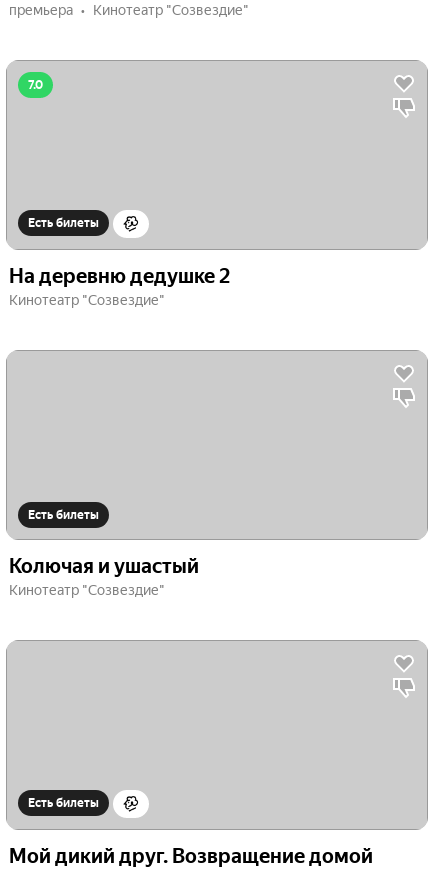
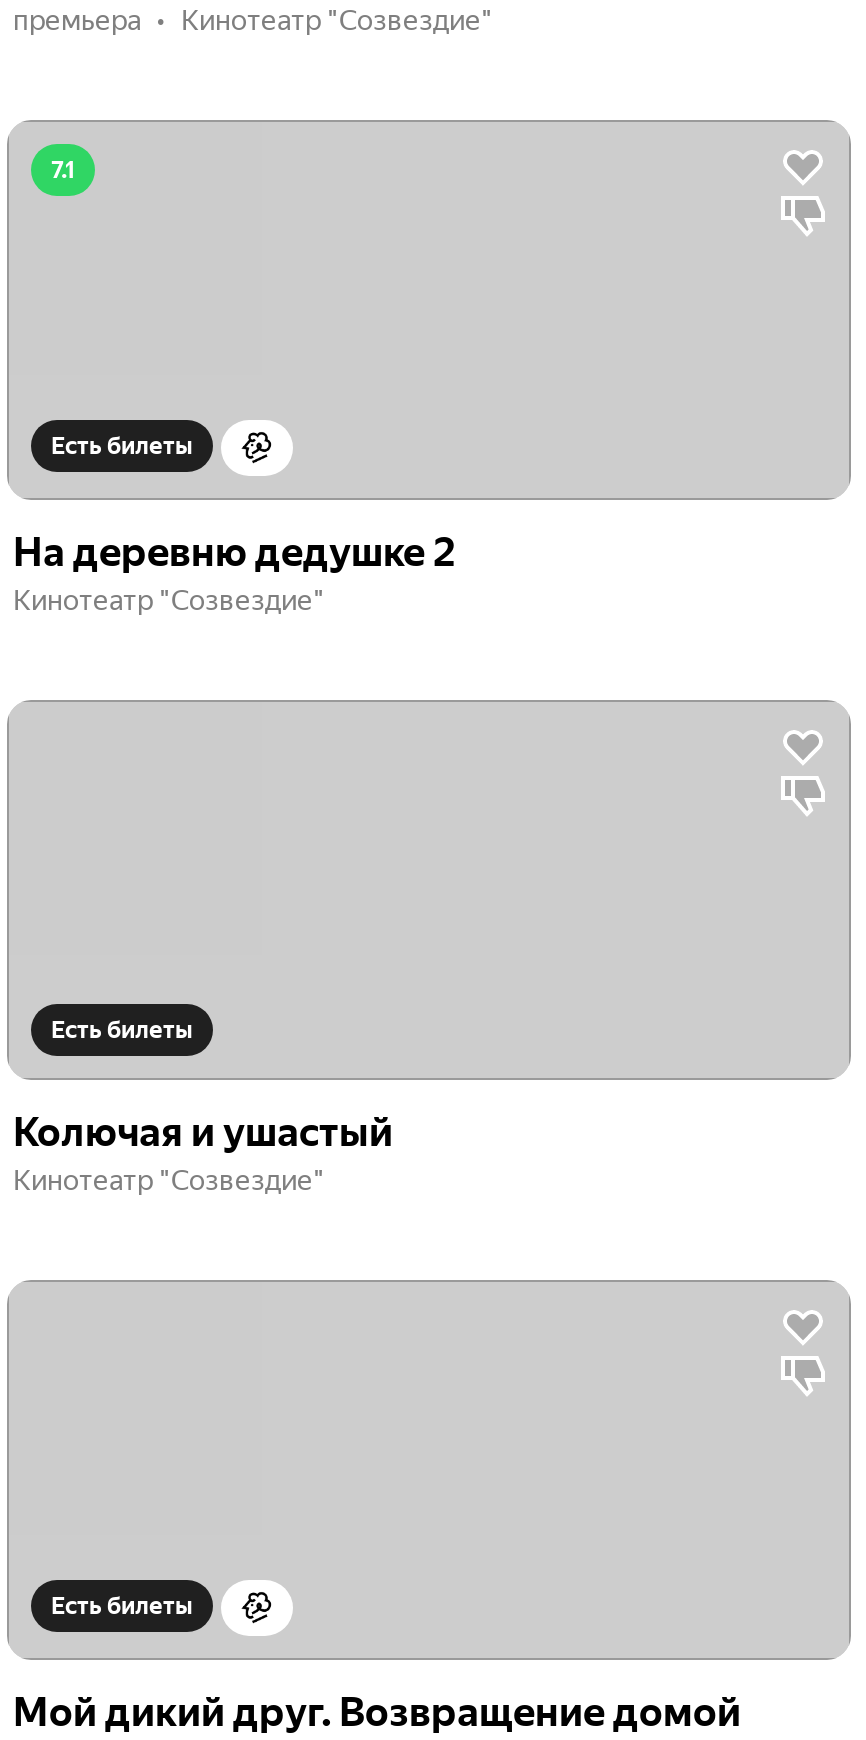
[28,78,43,92] 7.0 -> [51,156,75,184] 7.1

